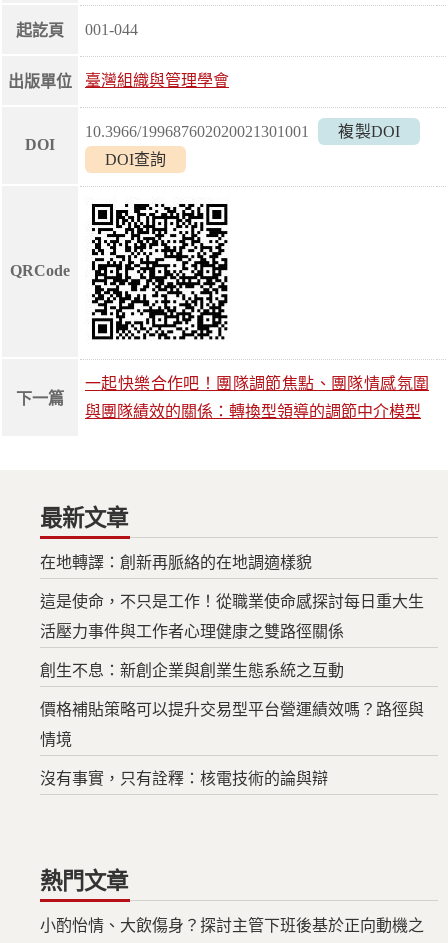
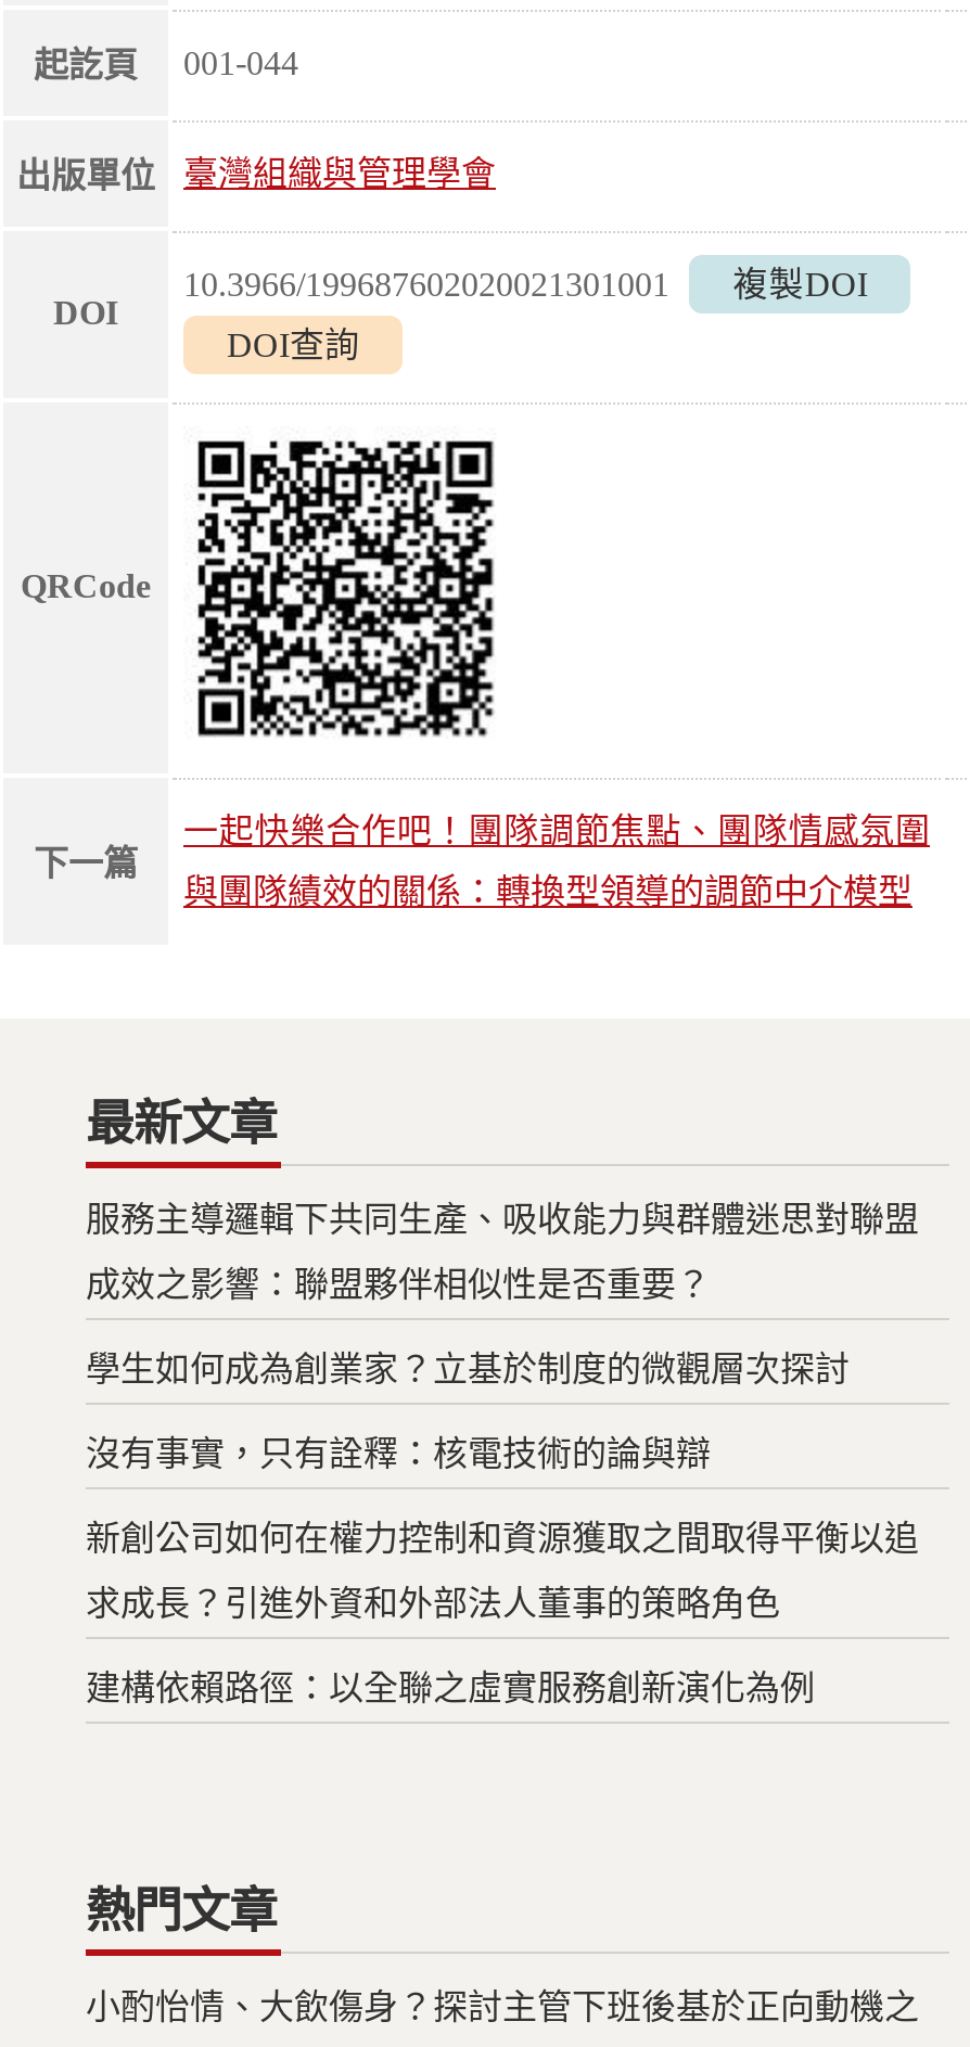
[40,554,424,748] 在地轉譯：創新再脈絡的在地調適樣貌 | 這是使命，不只是工作！從職業使命感探討每日重大生 | 活壓力事件與工作者心理健康之雙路徑關係 | 創生不息：新創企業與創業生態系統之互動 | 價格補貼策略可以提升交易型平台營運績效嗎？路徑與 | 情境 -> [86,1202,919,1389] 服務主導邏輯下共同生產、吸收能力與群體迷思對聯盟 | 成效之影響：聯盟夥伴相似性是否重要？ | 學生如何成為創業家？立基於制度的微觀層次探討
moved [40,770,328,787] -> [86,1436,711,1473]: 沒有事實，只有詮釋：核電技術的論與辯
none -> [86,1521,919,1707] 新創公司如何在權力控制和資源獲取之間取得平衡以追 | 求成長？引進外資和外部法人董事的策略角色 | 建構依賴路徑：以全聯之虛實服務創新演化為例

